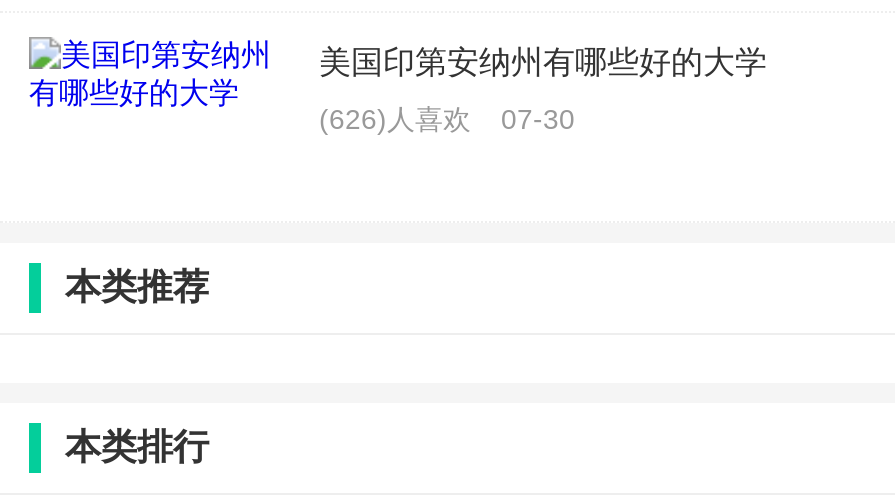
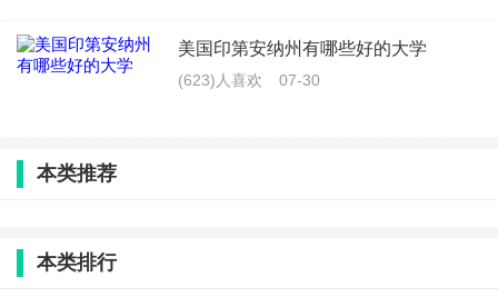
[319,103,575,135] (626)人喜欢 07-30 -> [178,71,320,89] (623)人喜欢 07-30

